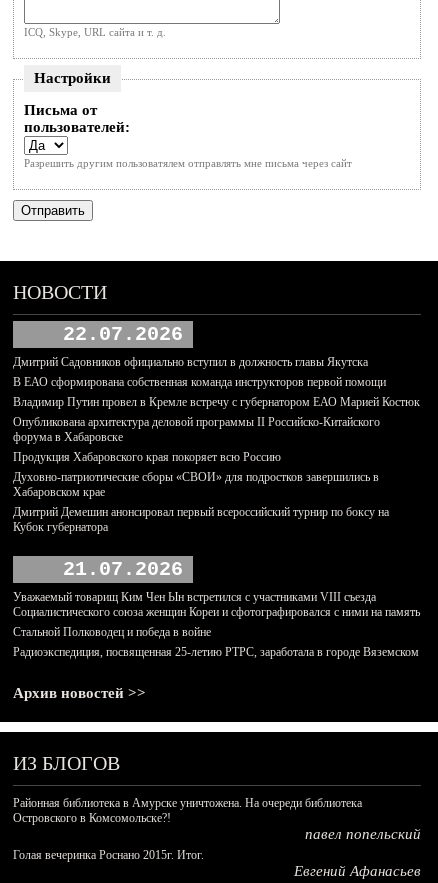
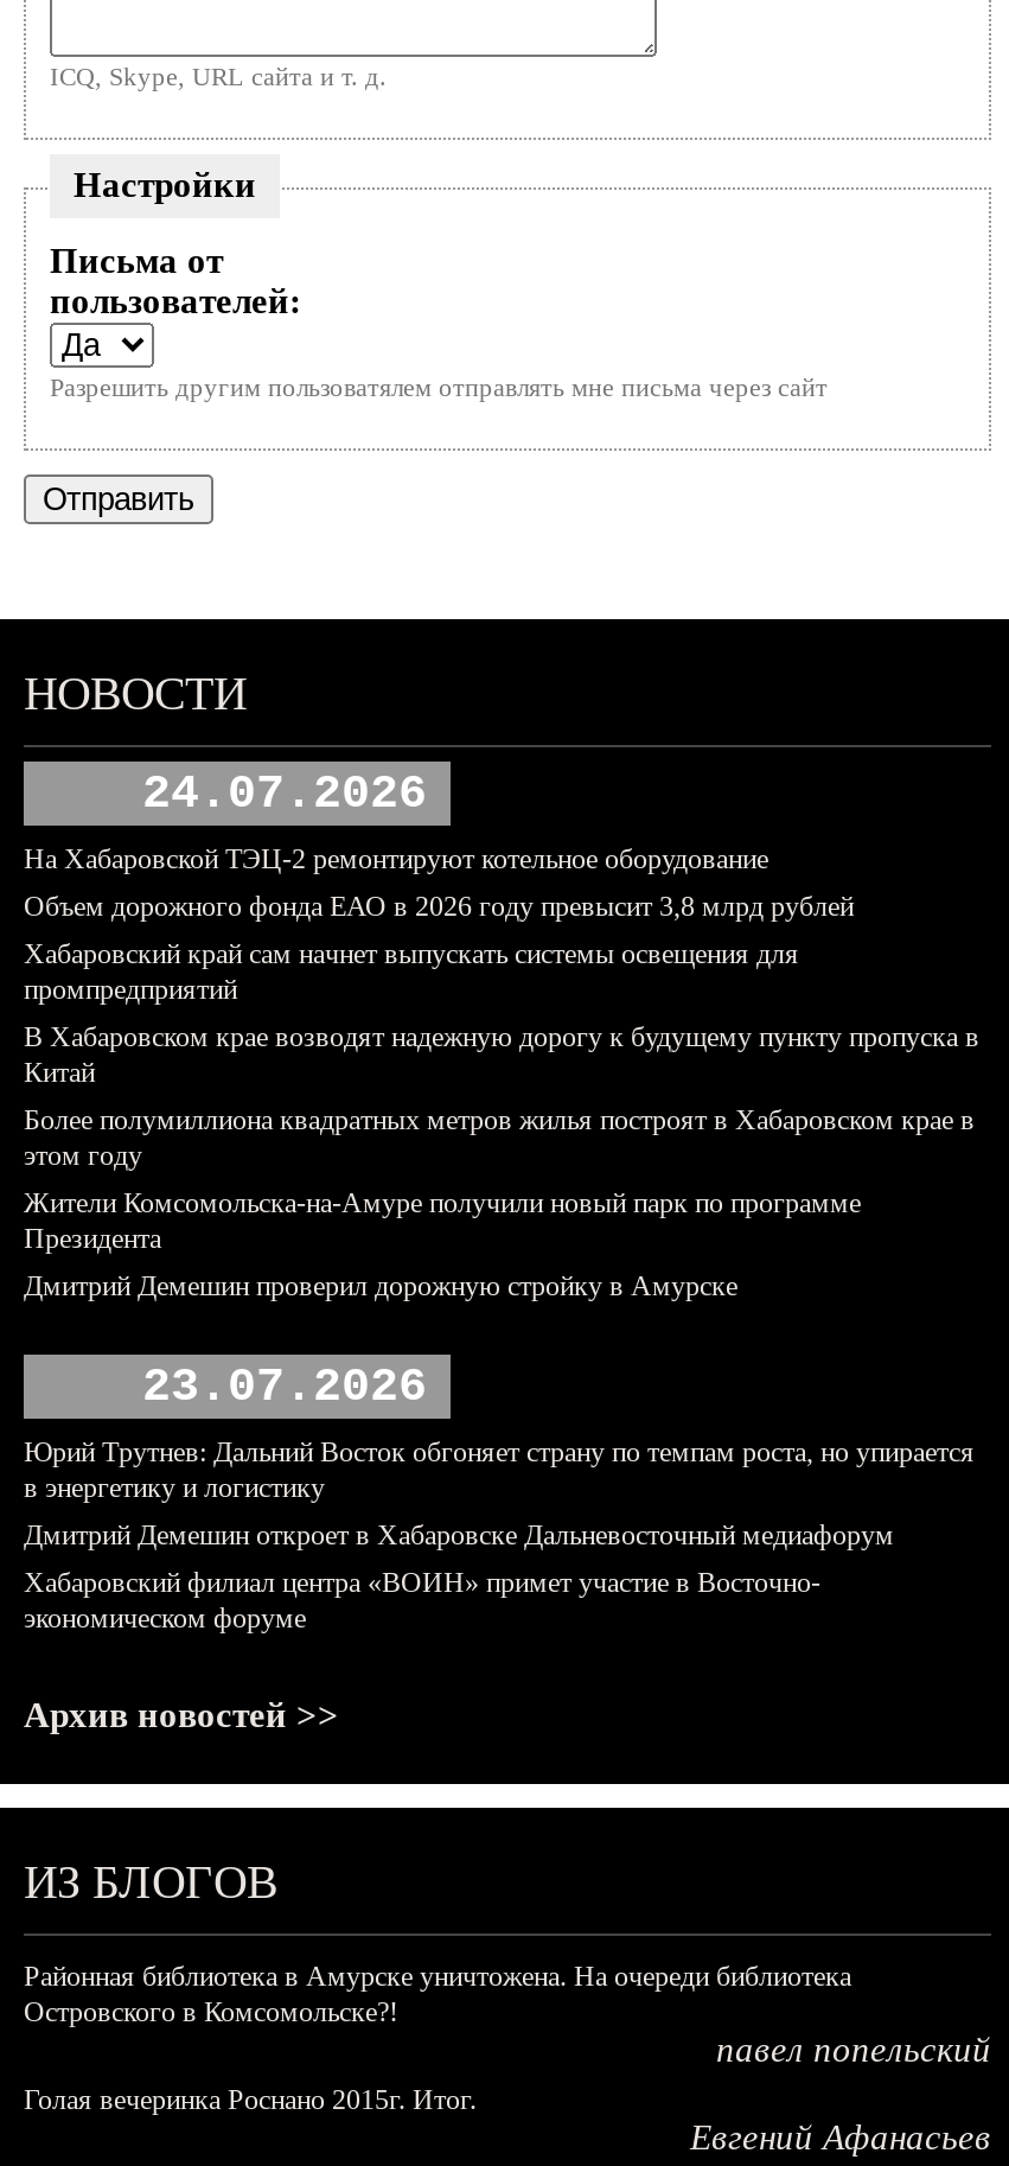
[13,323,420,534] 22.07.2026 | Дмитрий Садовников официально вступил в должность главы Якутска | В ЕАО сформирована собственная команда инструкторов первой помощи | Владимир Путин провел в Кремле встречу с губернатором ЕАО Марией Костюк | Опубликована архитектура деловой программы II Российско-Китайского | форума в Хабаровске | Продукция Хабаровского края покоряет всю Россию | Духовно-патриотические сборы «СВОИ» для подростков завершились в | Хабаровском крае | Дмитрий Демешин анонсировал первый всероссийский турнир по боксу на | Кубок губернатора -> [24,766,979,1302] 24.07.2026 | На Хабаровской ТЭЦ-2 ремонтируют котельное оборудование | Объем дорожного фонда ЕАО в 2026 году превысит 3,8 млрд рублей | Хабаровский край сам начнет выпускать системы освещения для | промпредприятий | В Хабаровском крае возводят надежную дорогу к будущему пункту пропуска в | Китай | Более полумиллиона квадратных метров жилья построят в Хабаровском крае в | этом году | Жители Комсомольска-на-Амуре получили новый парк по программе | Президента | Дмитрий Демешин проверил дорожную стройку в Амурске
[13,558,420,659] 21.07.2026 | Уважаемый товарищ Ким Чен Ын встретился с участниками VIII съезда | Социалистического союза женщин Кореи и сфотографировался с ними на память | Стальной Полководец и победа в войне | Радиоэкспедиция, посвященная 25-летию РТРС, заработала в городе Вяземском -> [24,1359,975,1635] 23.07.2026 | Юрий Трутнев: Дальний Восток обгоняет страну по темпам роста, но упирается | в энергетику и логистику | Дмитрий Демешин откроет в Хабаровске Дальневосточный медиафорум | Хабаровский филиал центра «ВОИН» примет участие в Восточно- | экономическом форуме

